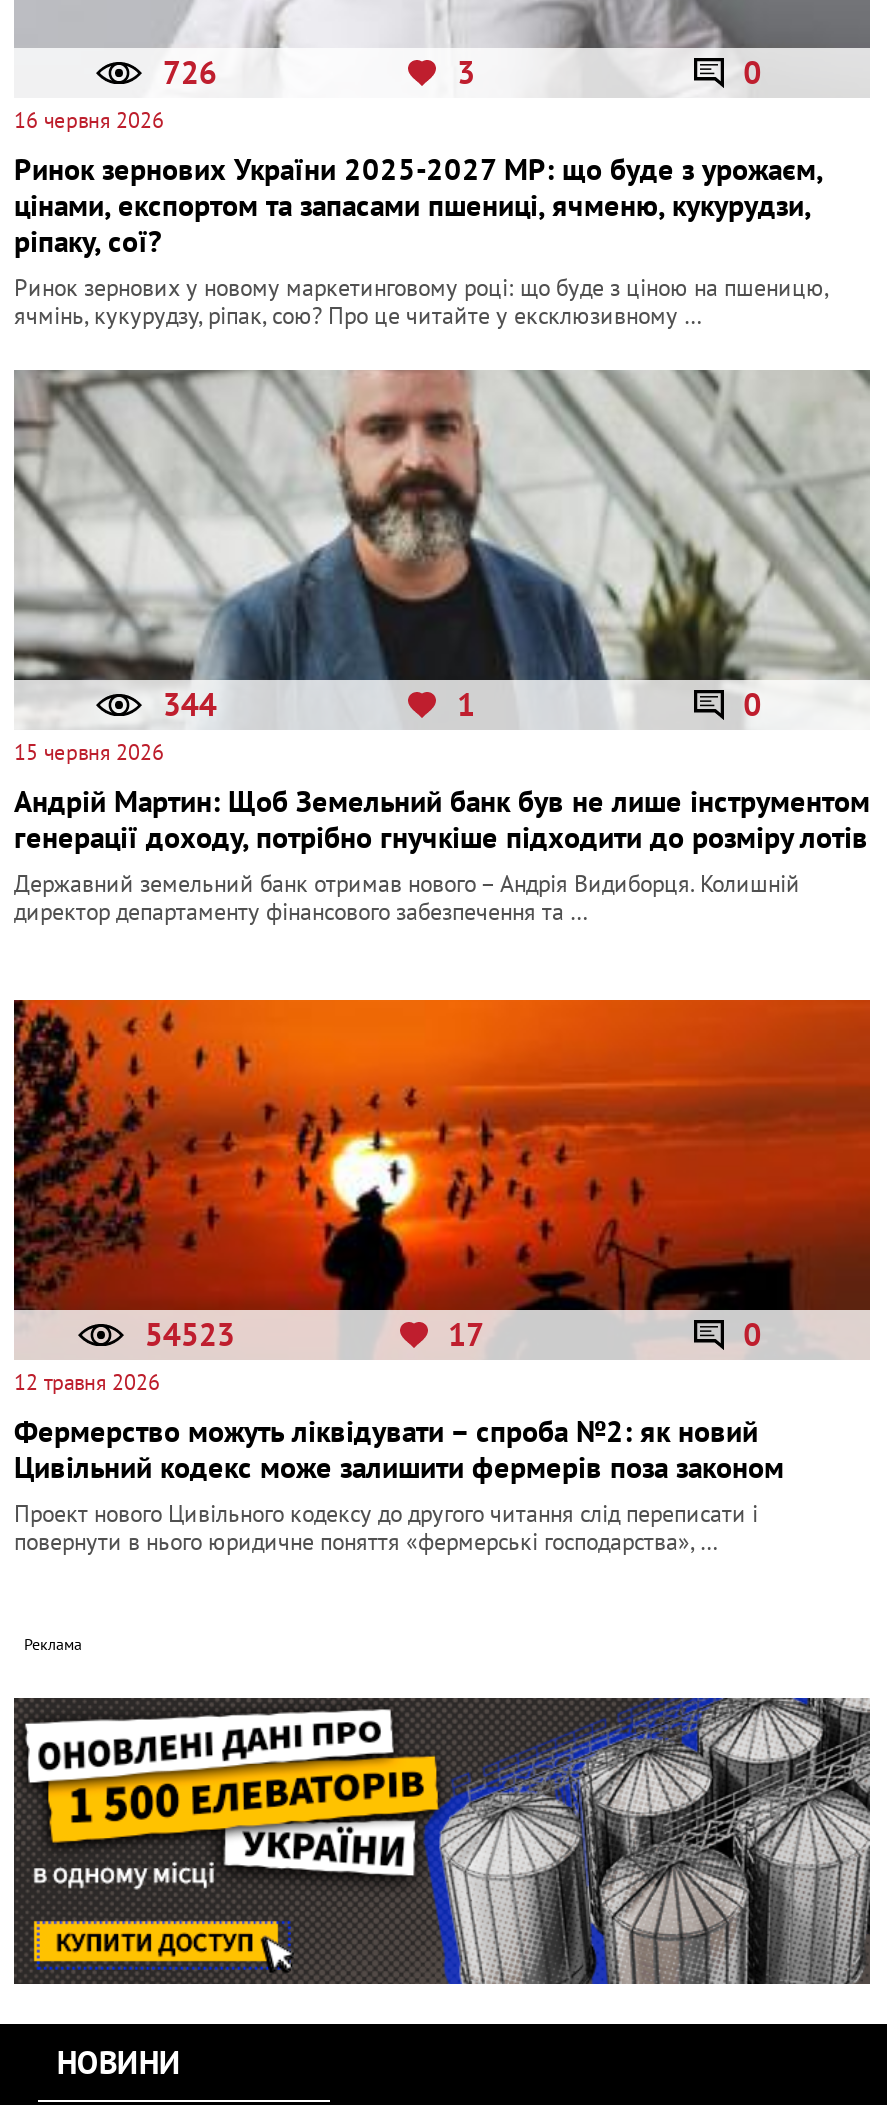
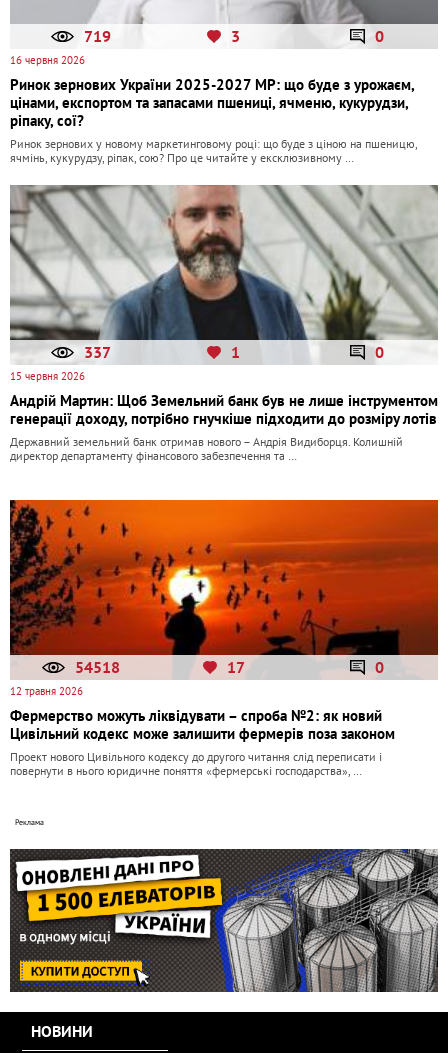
[163,52,217,92] 726 -> [84,26,111,46] 719
[163,684,217,724] 344 -> [84,342,111,362] 337
[145,1314,235,1354] 54523 -> [75,657,120,677] 54518

